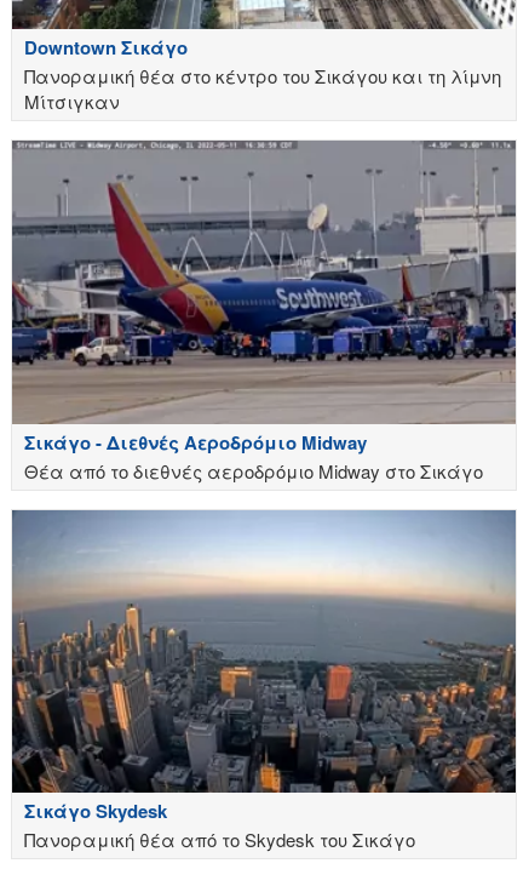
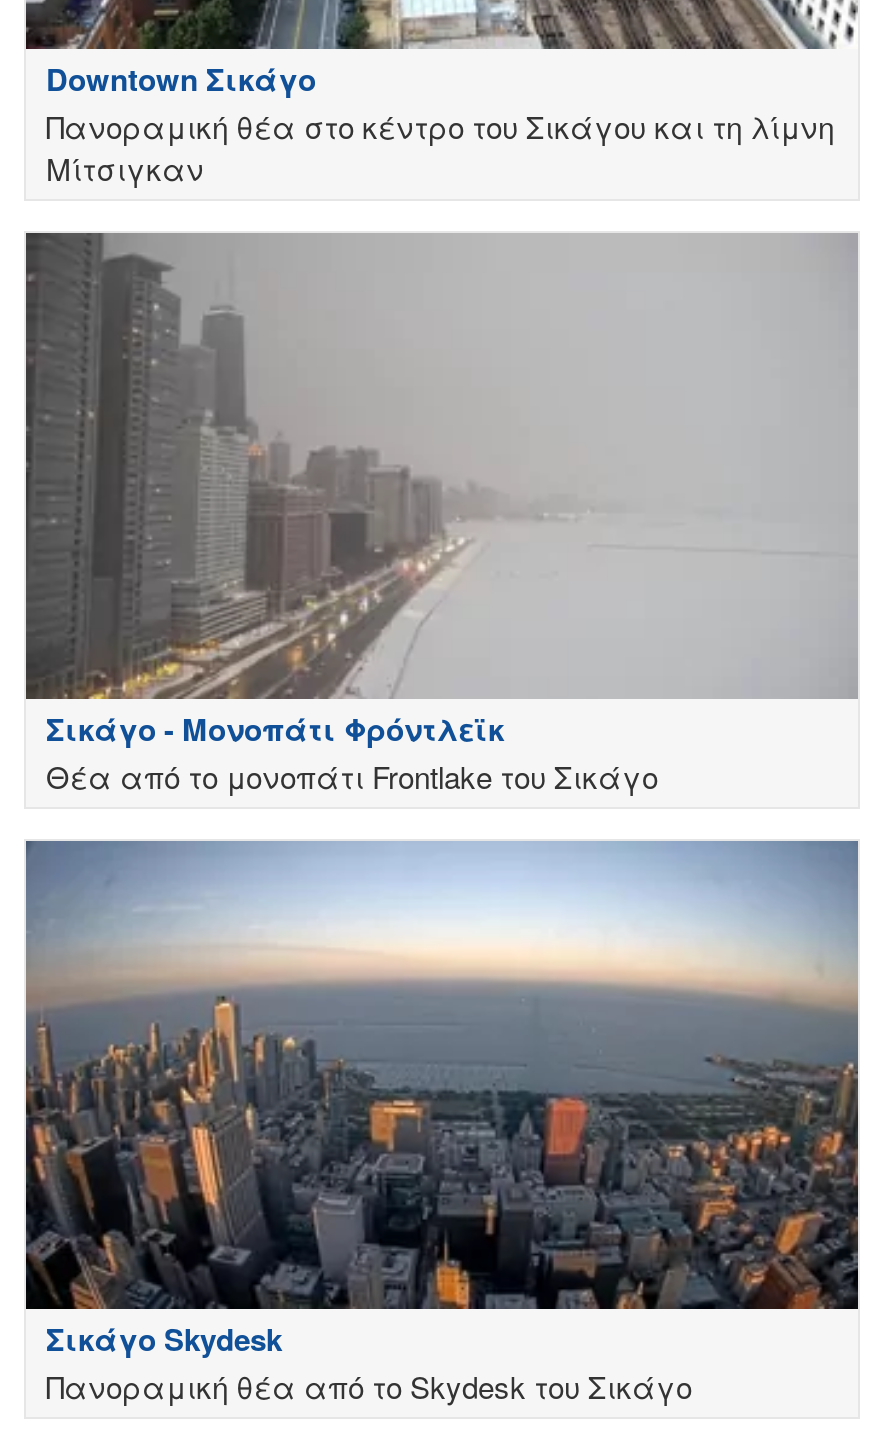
[12,141,516,483] [image] | Σικάγο - Διεθνές Αεροδρόμιο Midway | Θέα από το διεθνές αεροδρόμιο Midway στο Σικάγο -> [26,234,856,798] [image] | Σικάγο - Μονοπάτι Φρόντλεϊκ | Θέα από το μονοπάτι Frontlake του Σικάγο

